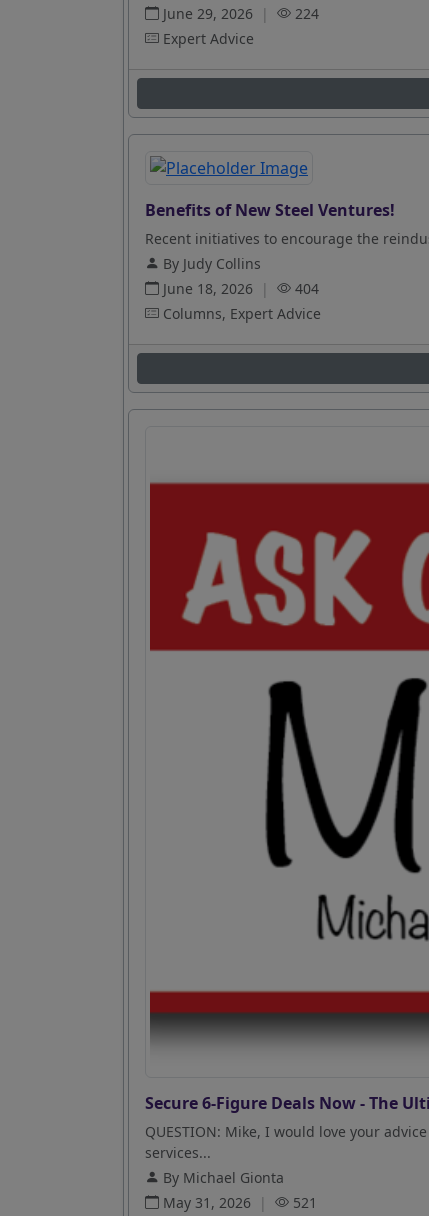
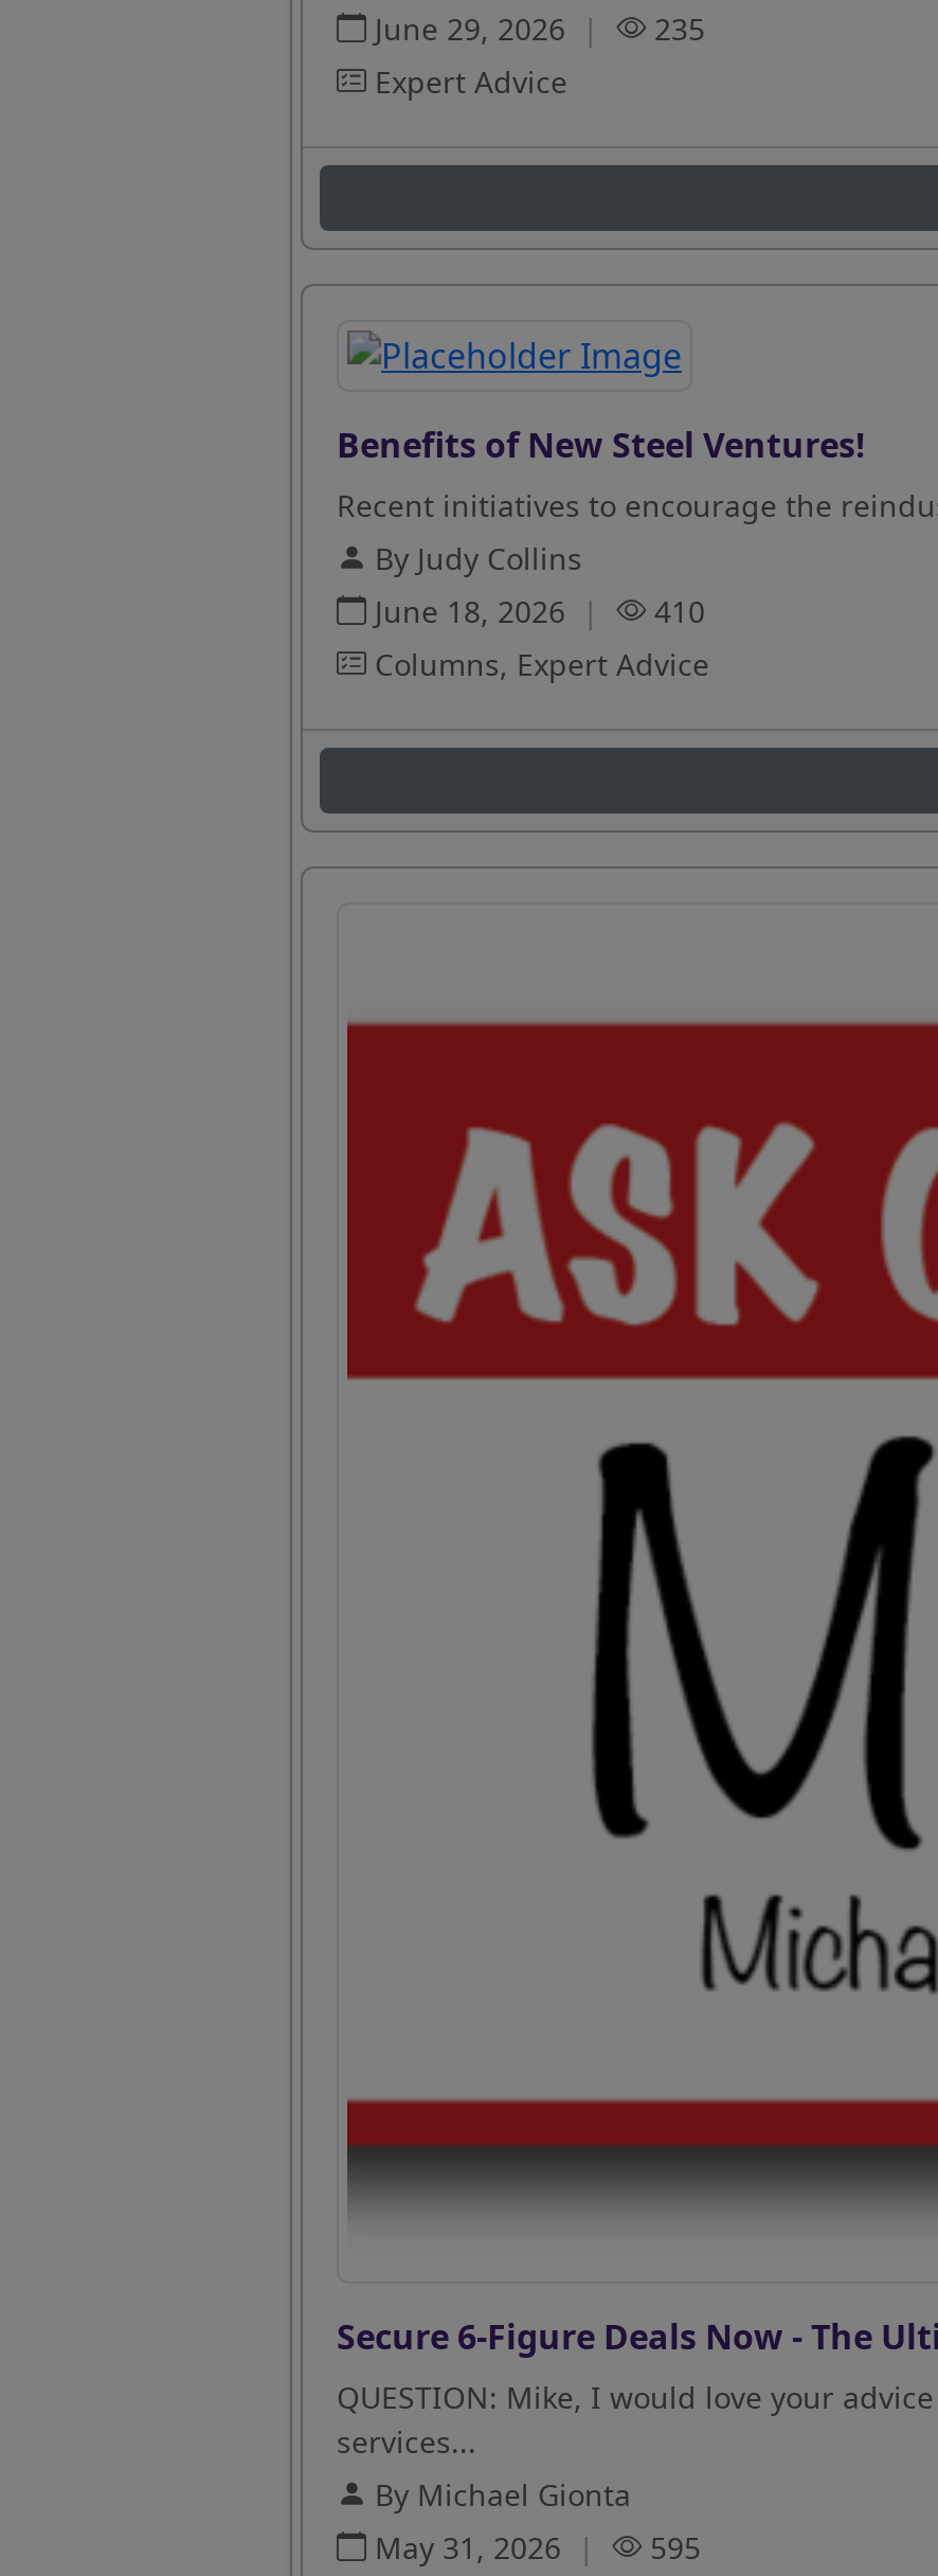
[291,3,319,22] 224 -> [646,7,705,48] 235
[291,278,319,297] 404 -> [646,590,705,630] 410
[289,1192,317,1211] 521 -> [642,2526,701,2566] 595

